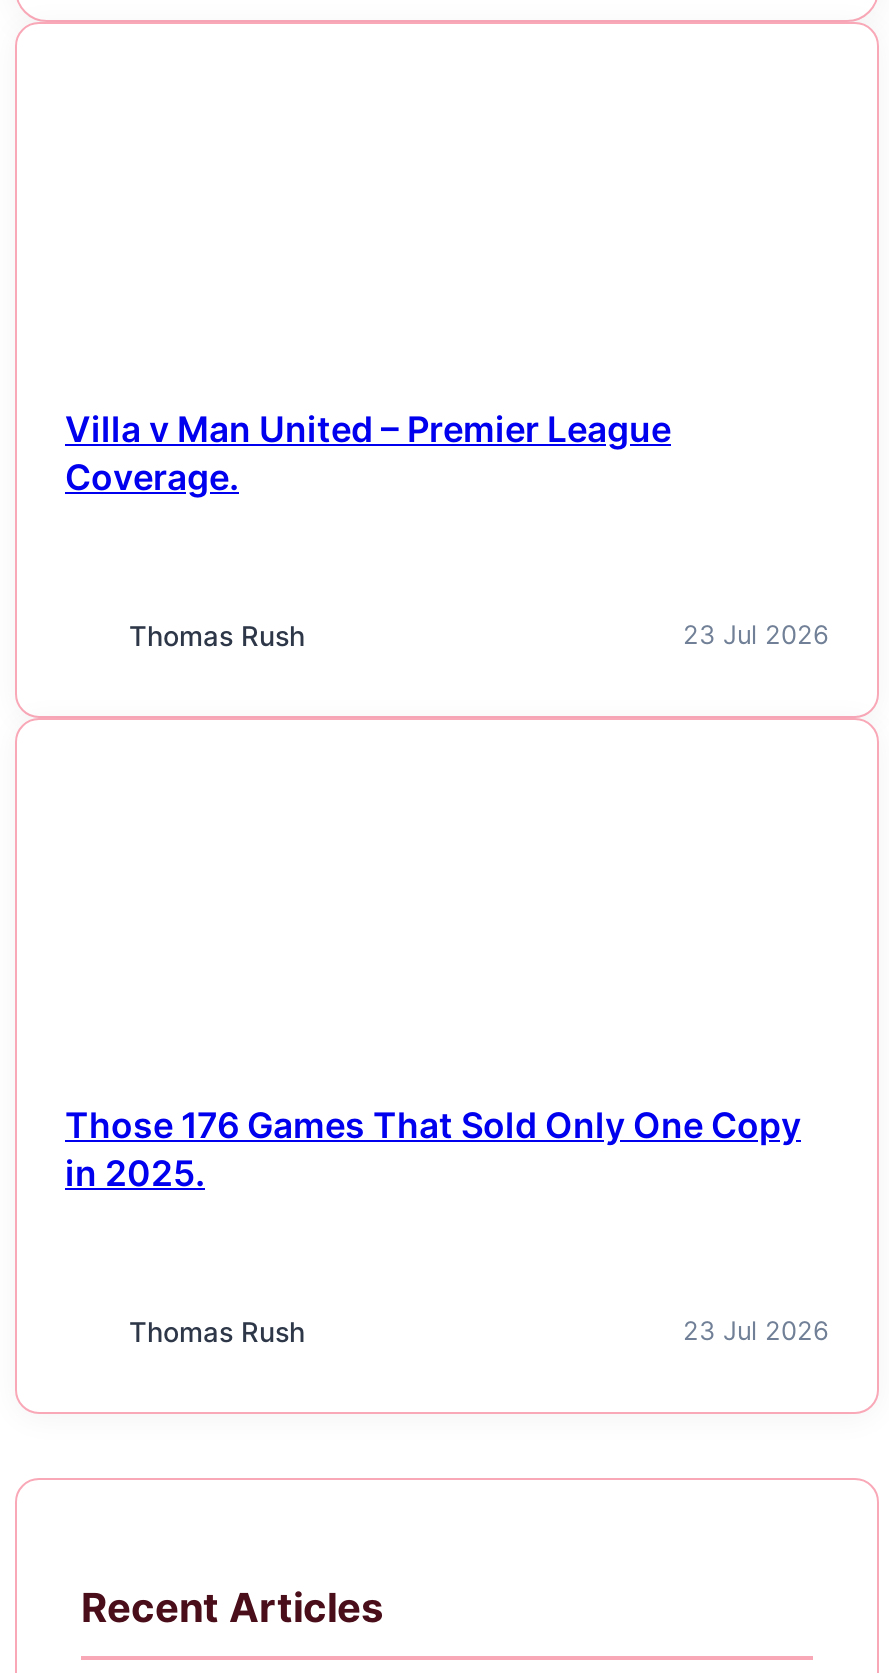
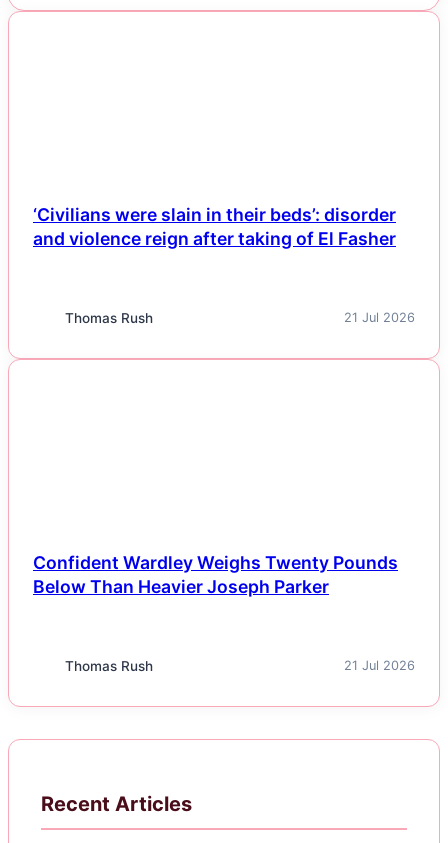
[65,409,671,499] Villa v Man United – Premier League | Coverage. -> [33,204,396,249] ‘Civilians were slain in their beds’: disorder | and violence reign after taking of El Fasher
[683,621,829,651] 23 Jul 2026 -> [344,310,415,325] 21 Jul 2026
[65,1105,801,1195] Those 176 Games That Sold Only One Copy | in 2025. -> [33,552,398,597] Confident Wardley Weighs Twenty Pounds | Below Than Heavier Joseph Parker
[683,1317,829,1347] 23 Jul 2026 -> [344,658,415,673] 21 Jul 2026

